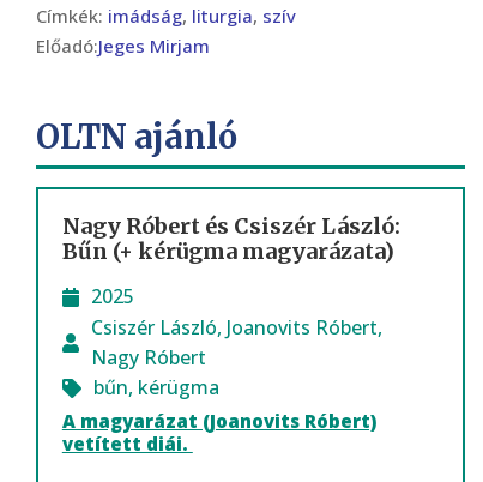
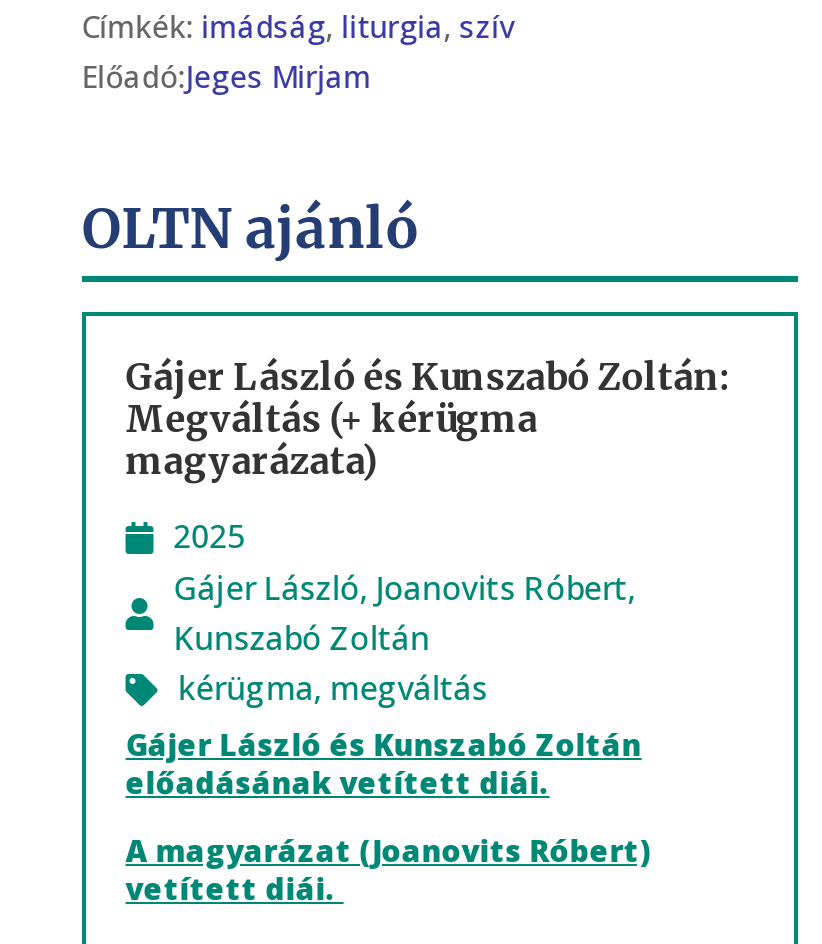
[62,212,400,265] Nagy Róbert és Csiszér László: | Bűn (+ kérügma magyarázata) -> [126,353,730,483] Gájer László és Kunszabó Zoltán: | Megváltás (+ kérügma | magyarázata)
[91,314,382,401] Csiszér László, Joanovits Róbert, | Nagy Róbert | bűn, kérügma -> [126,565,642,801] Gájer László, Joanovits Róbert, | Kunszabó Zoltán | kérügma, megváltás | Gájer László és Kunszabó Zoltán | előadásának vetített diái.

